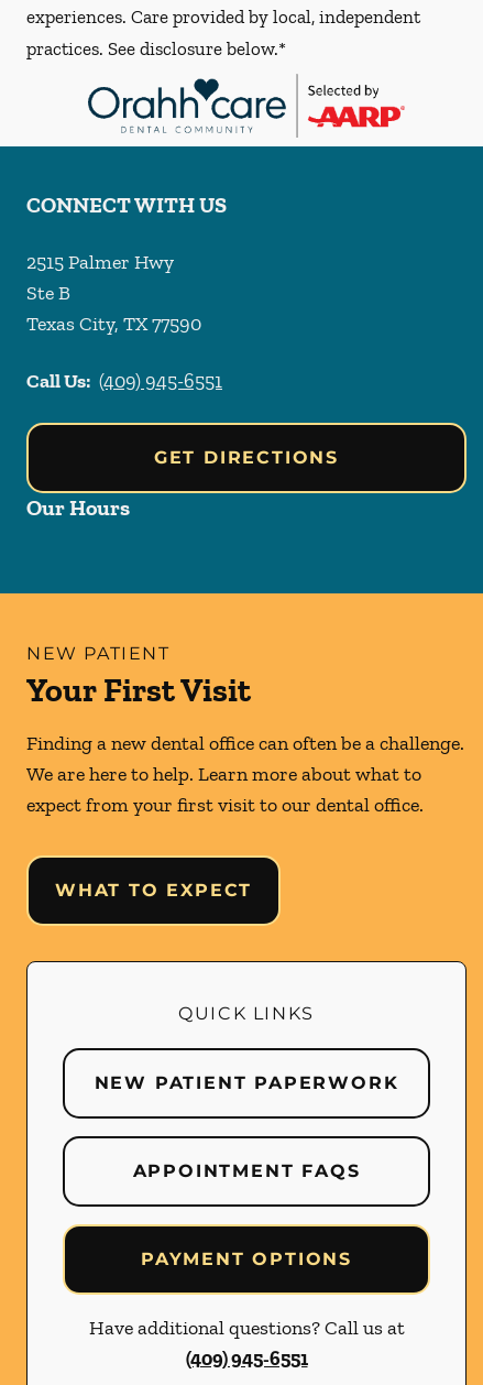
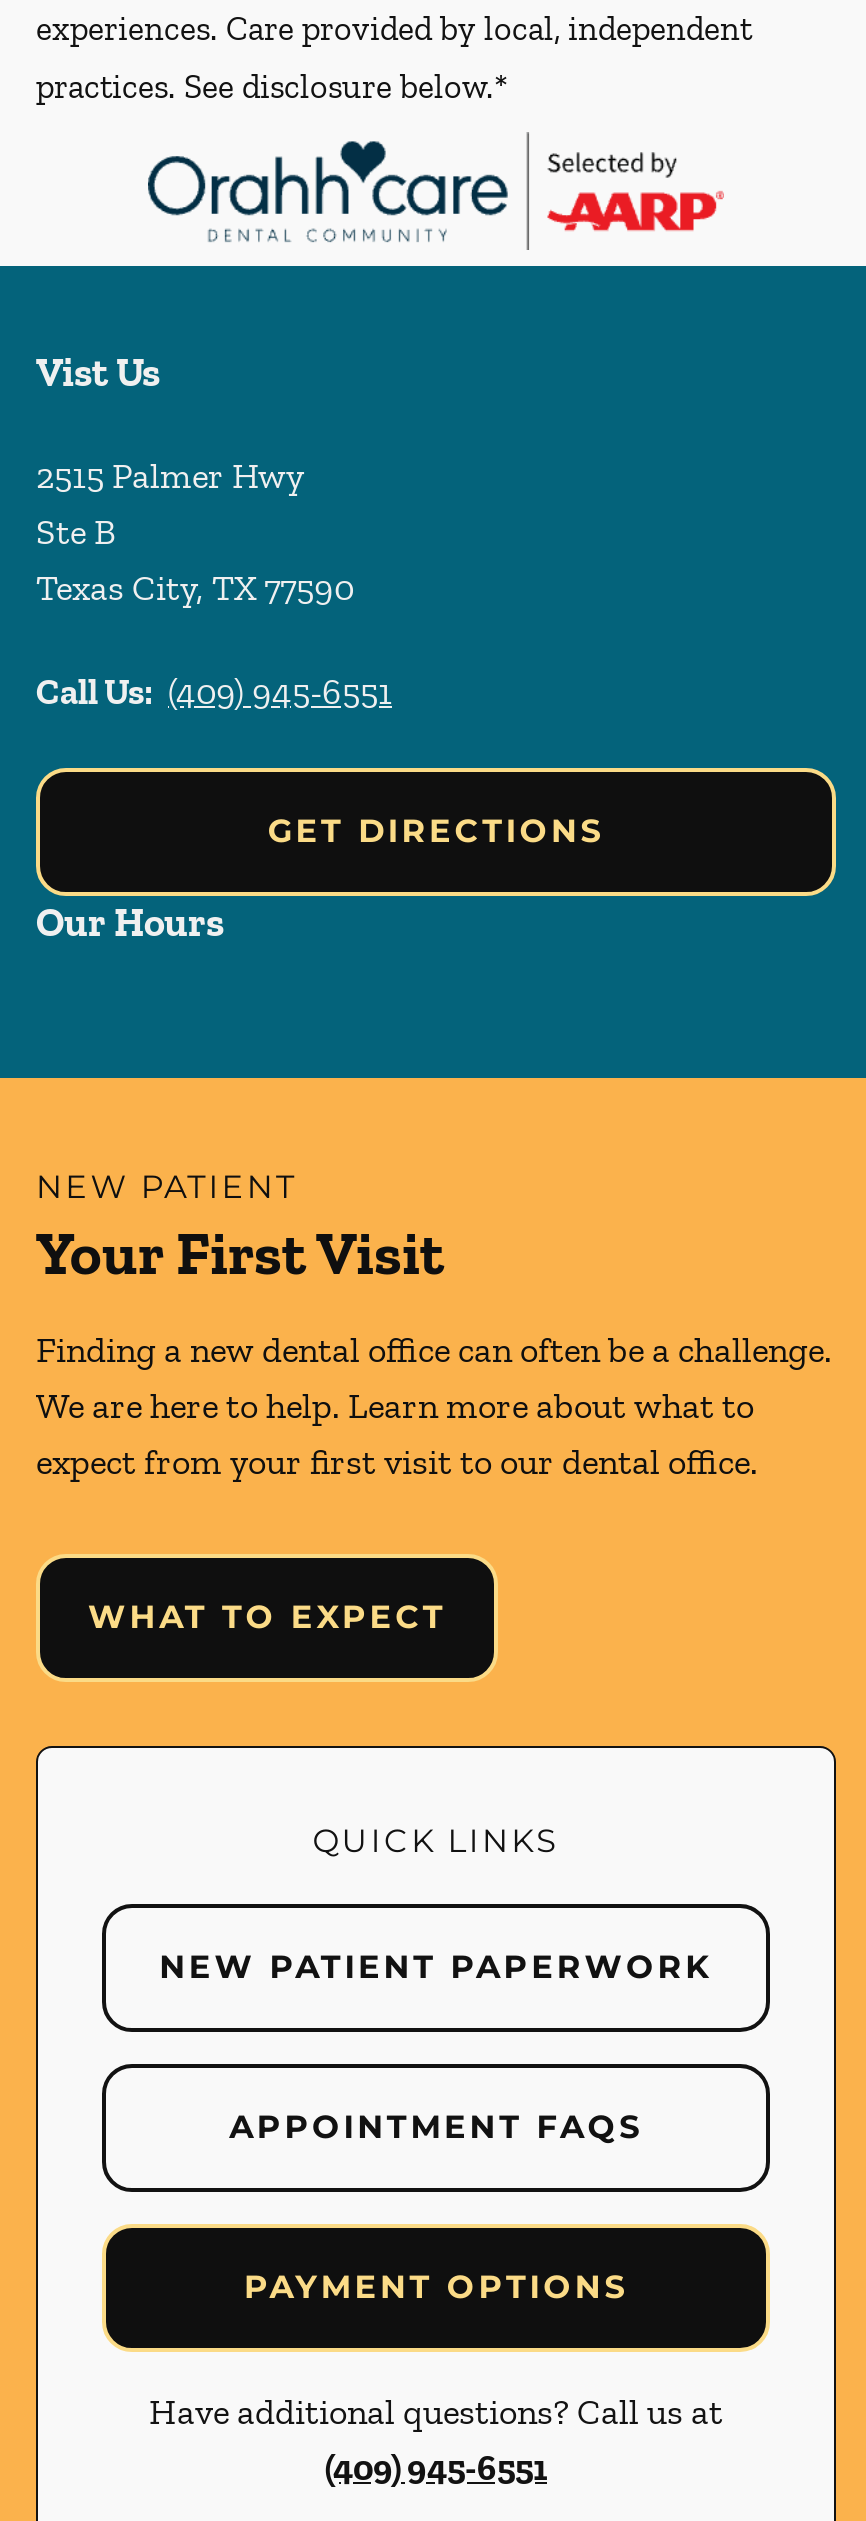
[26,192,227,218] CONNECT WITH US -> [36,348,160,396] Vist Us

